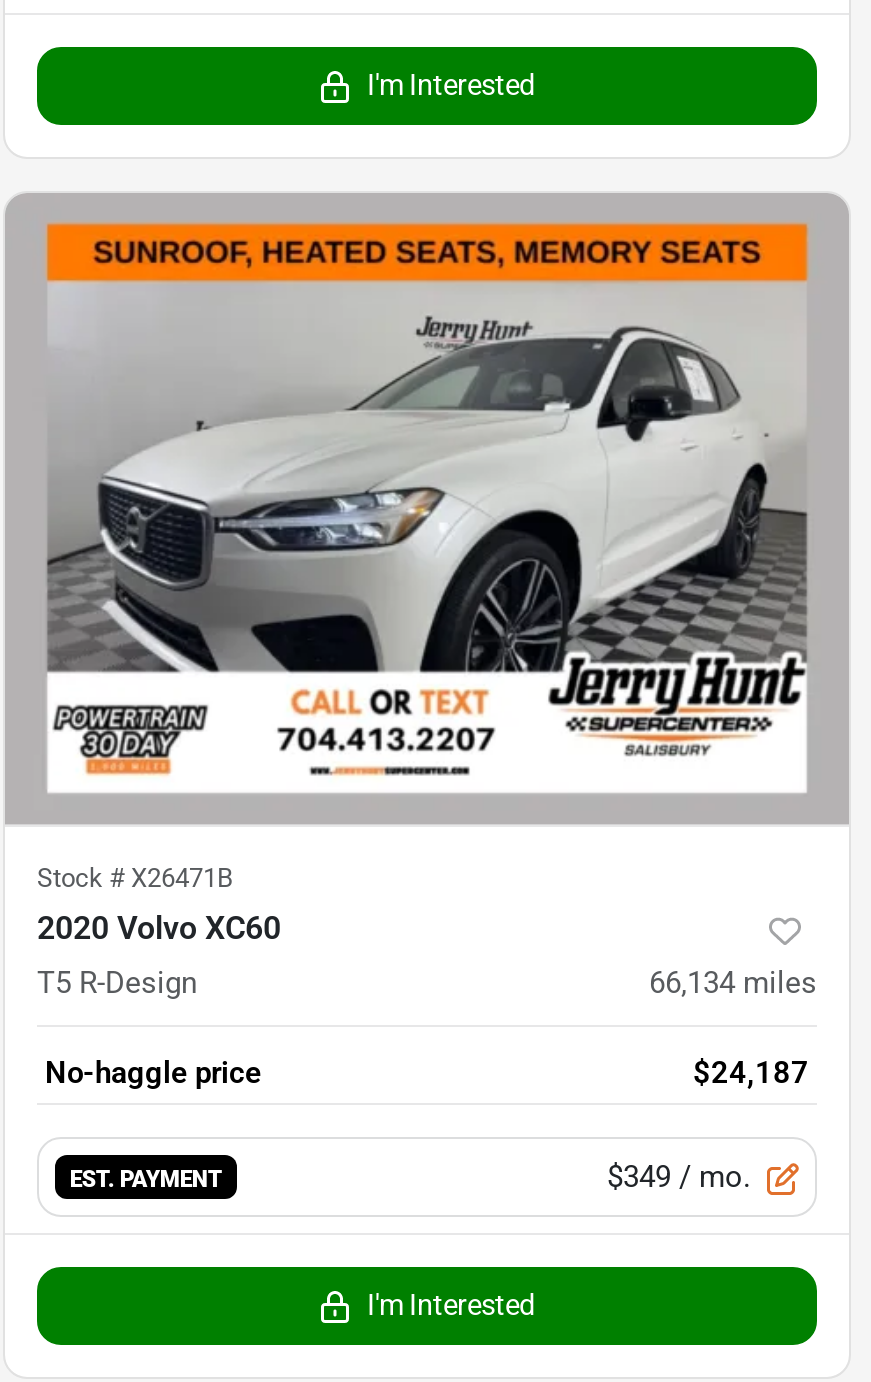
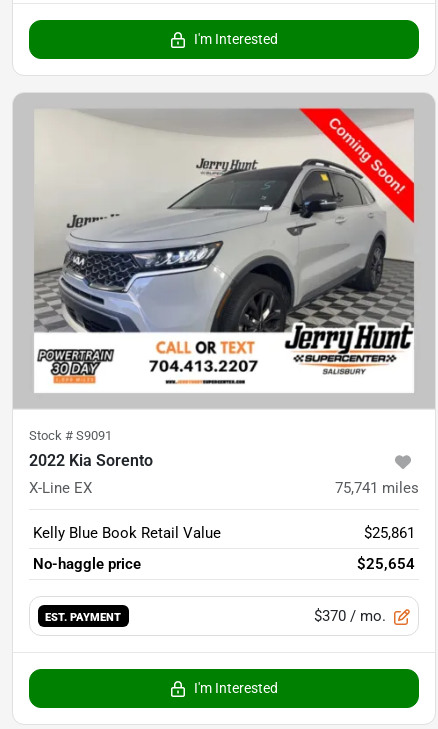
[43,219,811,673] [image] -> [33,107,415,333] [image]
[37,863,817,1001] Stock #X26471B | 2020 Volvo XC60 | T5 R-Design | 66,134 miles -> [29,428,419,542] Stock #S9091 | 2022 Kia Sorento | X-Line EX | 75,741 miles | Kelly Blue Book Retail Value | $25,861
[693,1055,809,1091] $24,187 -> [357,555,415,573] $25,654
[607,1159,751,1195] $349 / mo. -> [314,607,386,625] $370 / mo.

